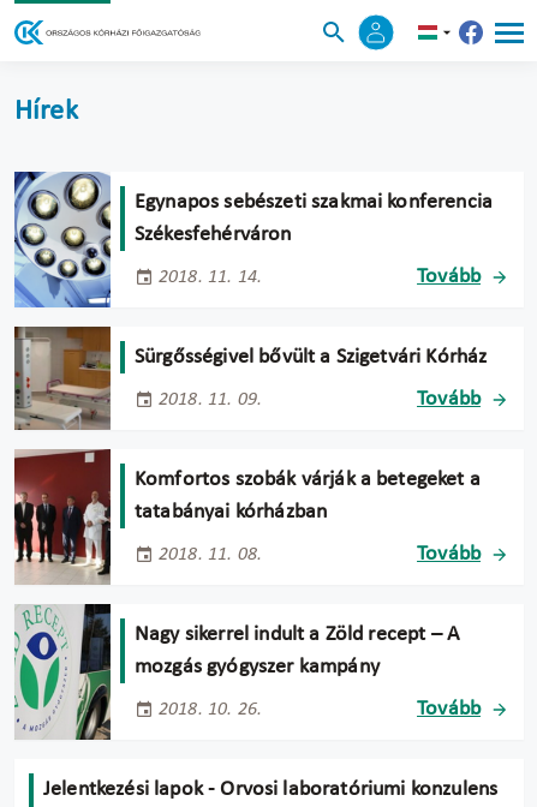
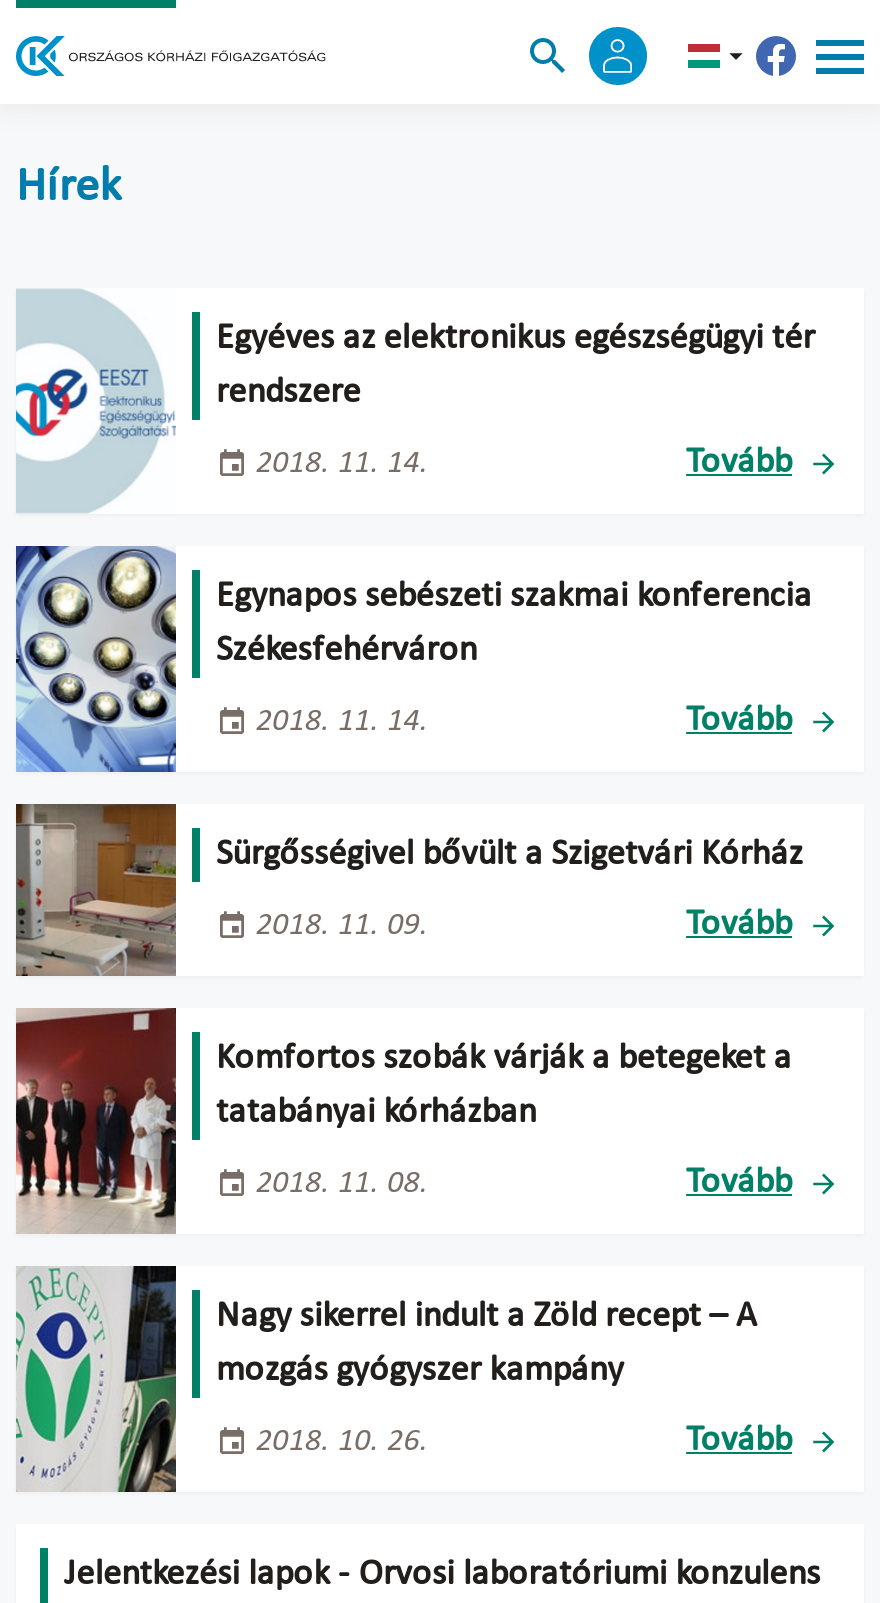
none -> [14,288,815,512] [image] | Egyéves az elektronikus egészségügyi tér | rendszere | 2018. 11. 14. | Tovább

